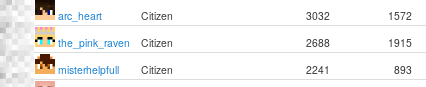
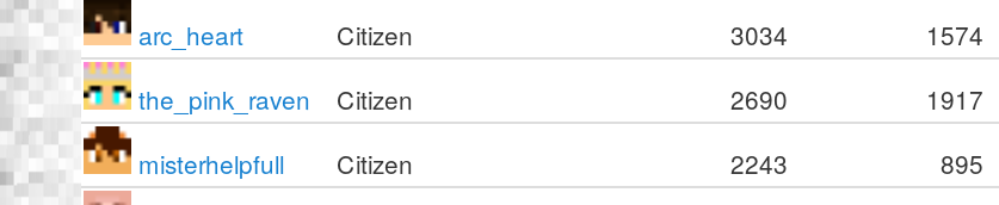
[306,8,330,23] 3032 -> [730,17,788,53] 3034
[388,8,412,23] 1572 -> [926,17,983,53] 1574
[306,35,330,50] 2688 -> [730,82,788,118] 2690
[388,35,412,50] 1915 -> [926,82,983,118] 1917
[306,62,330,77] 2241 -> [730,146,788,182] 2243
[394,62,412,77] 893 -> [941,146,983,182] 895

